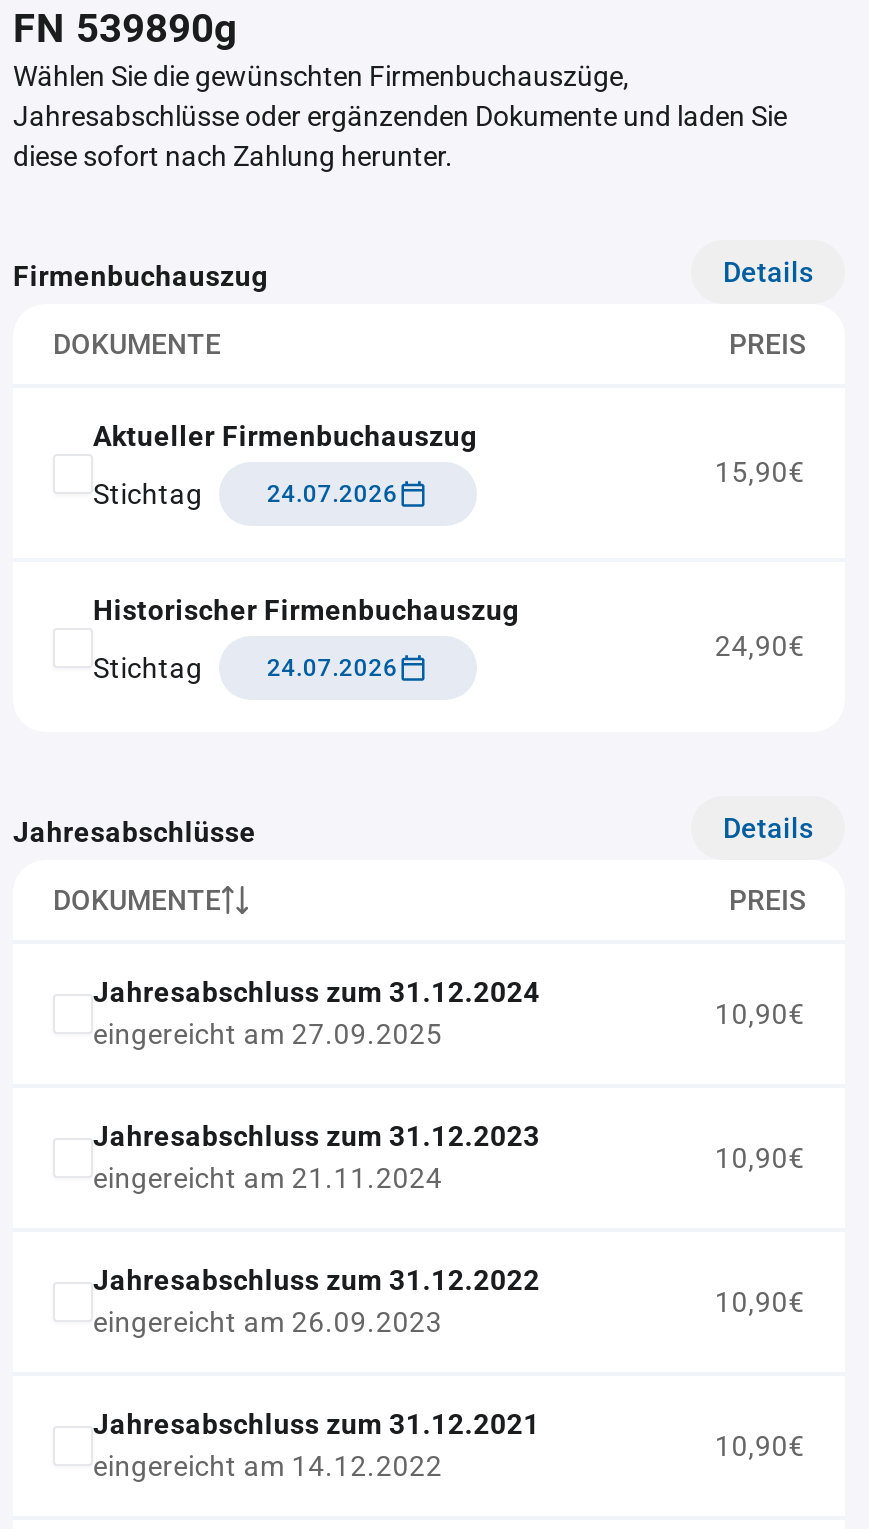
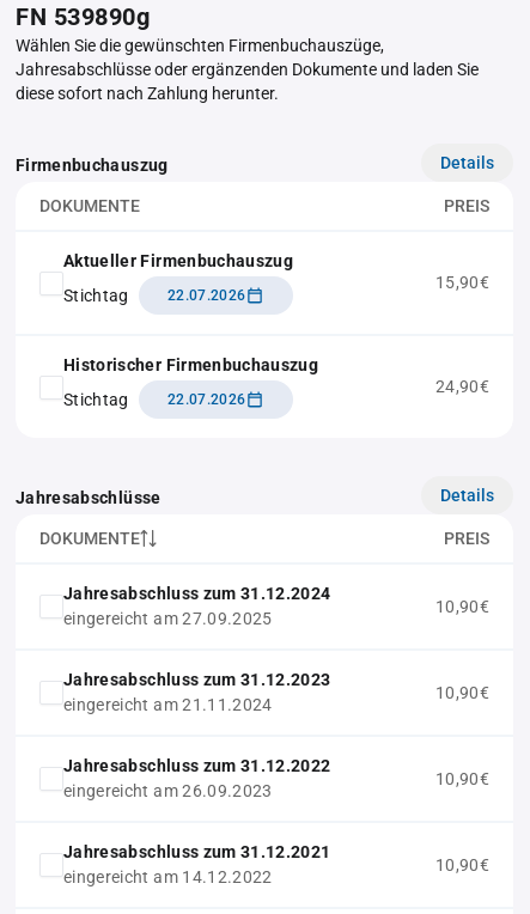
[267,480,398,508] 24.07.2026 -> [167,287,246,304] 22.07.2026
[267,654,398,682] 24.07.2026 -> [167,391,246,408] 22.07.2026

